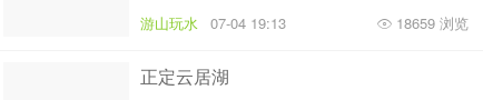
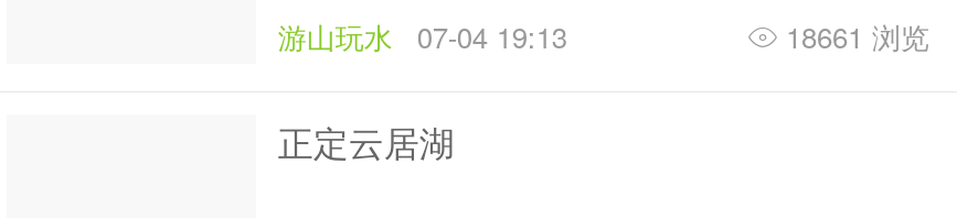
[392,12,469,33] 18659 浏览 -> [777,15,929,56] 18661 浏览

